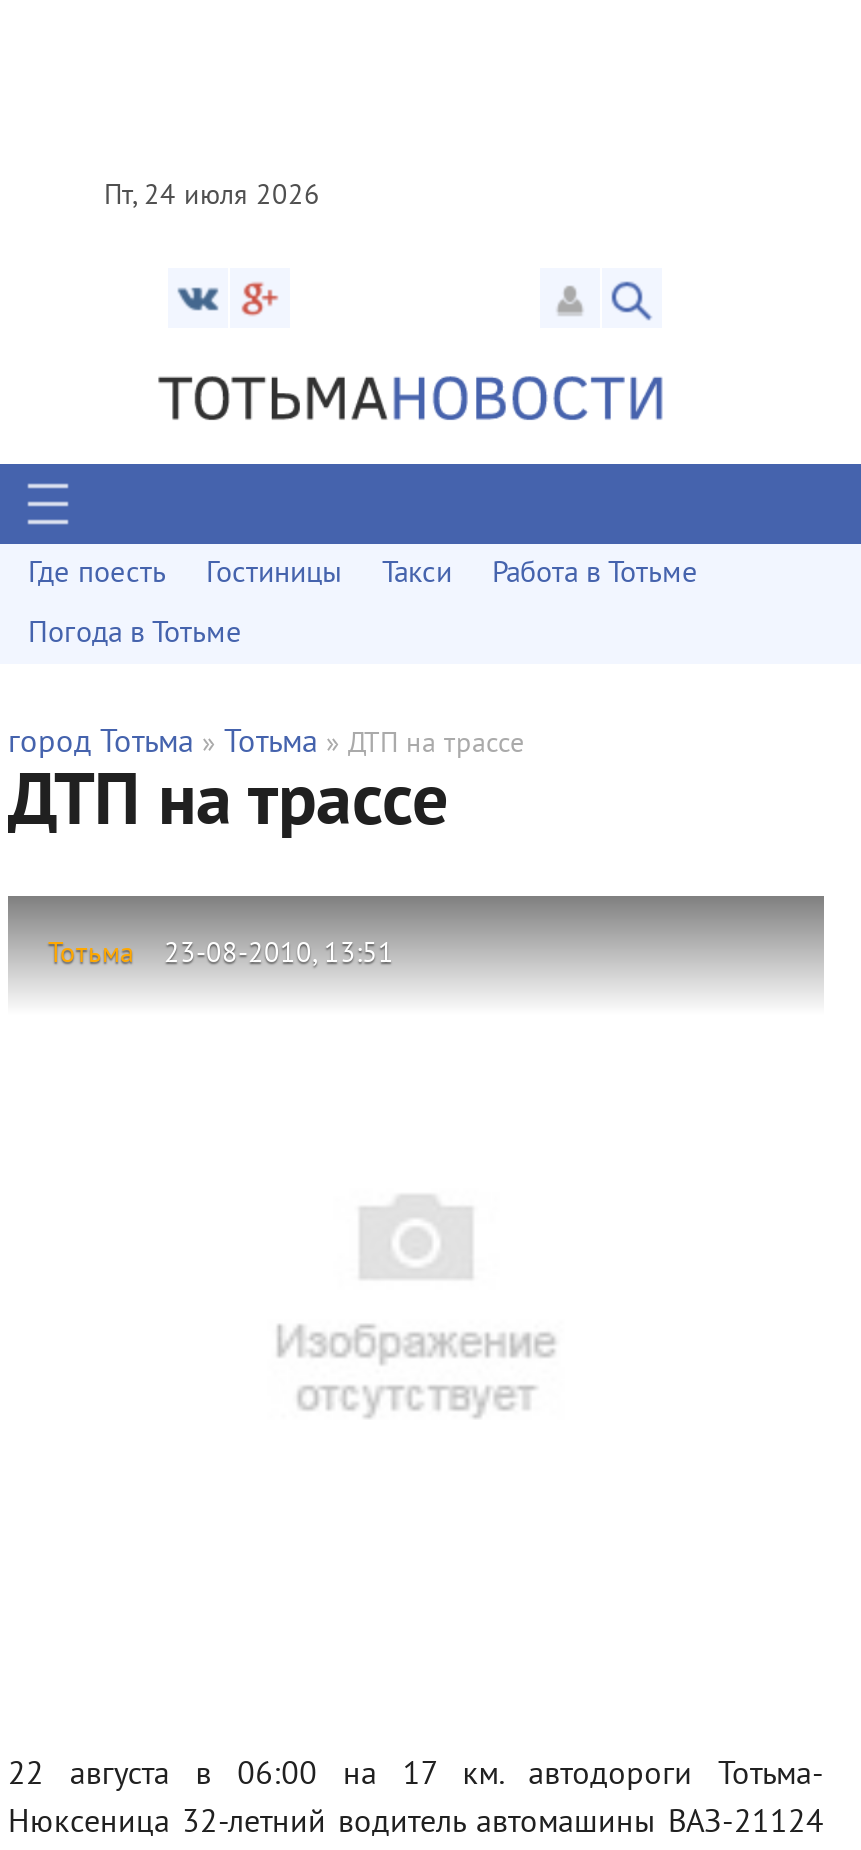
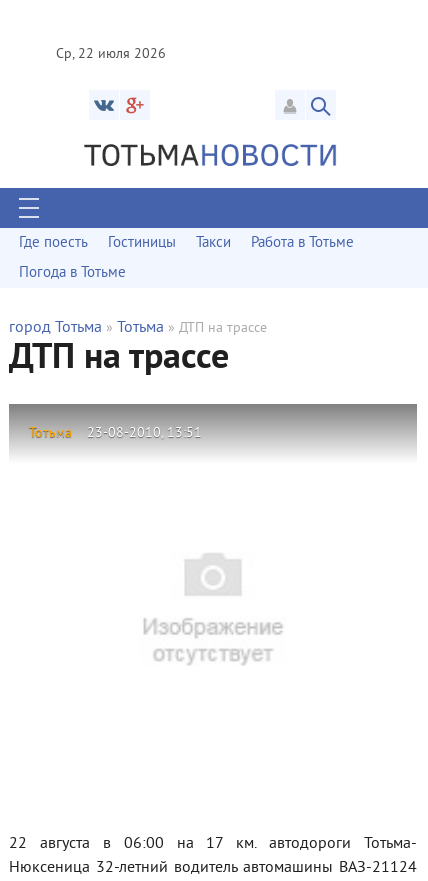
[104,180,320,214] Пт, 24 июля 2026 -> [56,46,166,63] Ср, 22 июля 2026

